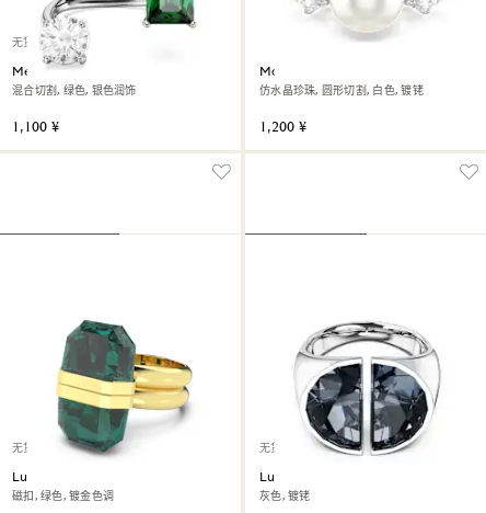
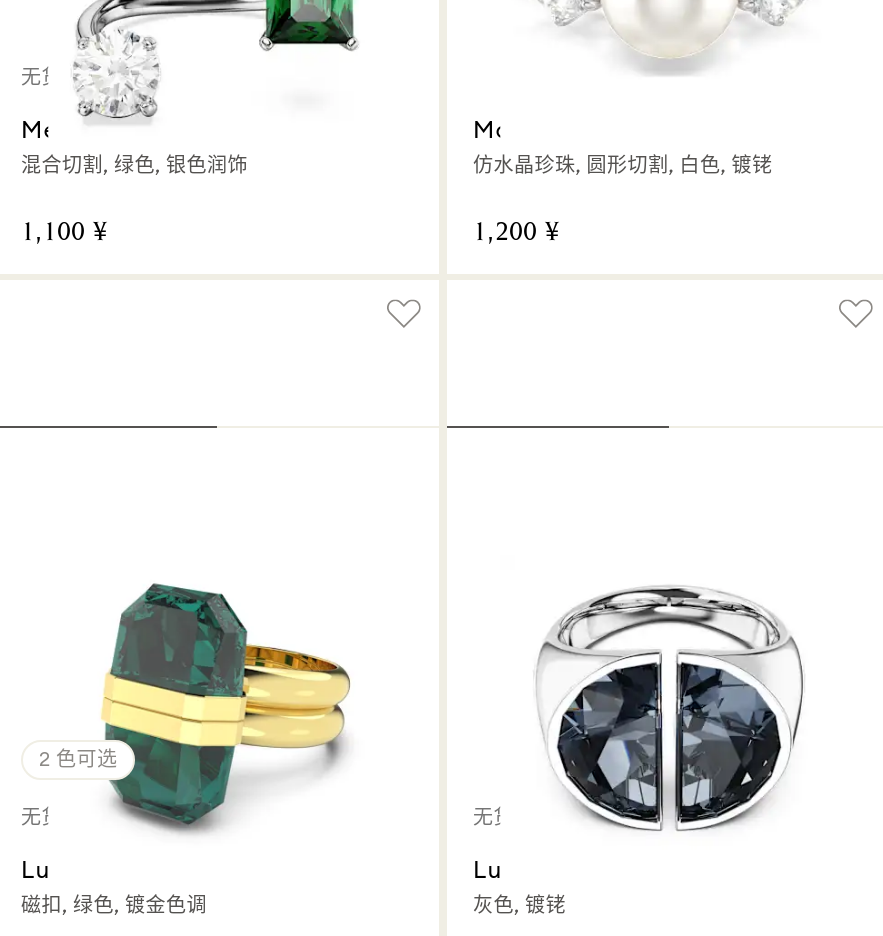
none -> [39,750,117,770] 2 色可选

